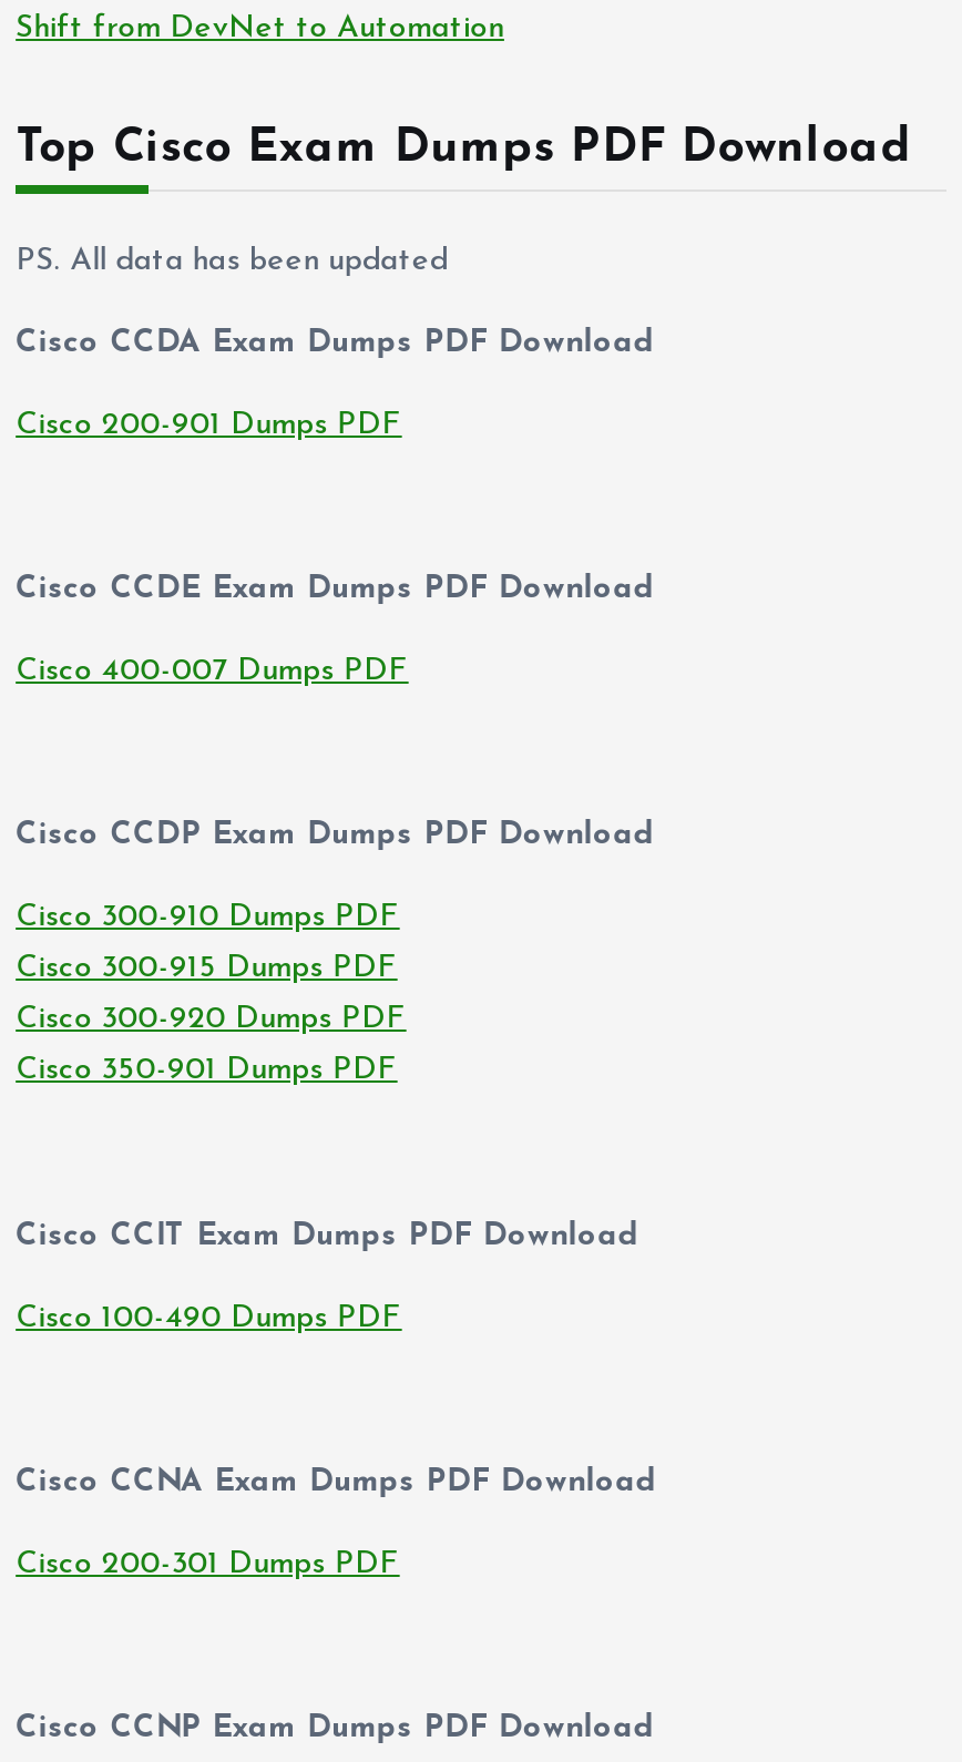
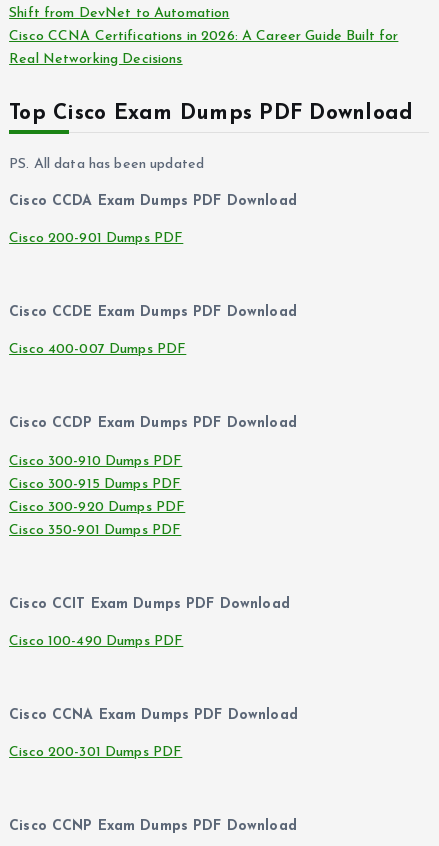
none -> [9,29,398,67] Cisco CCNA Certifications in 2026: A Career Guide Built for | Real Networking Decisions

